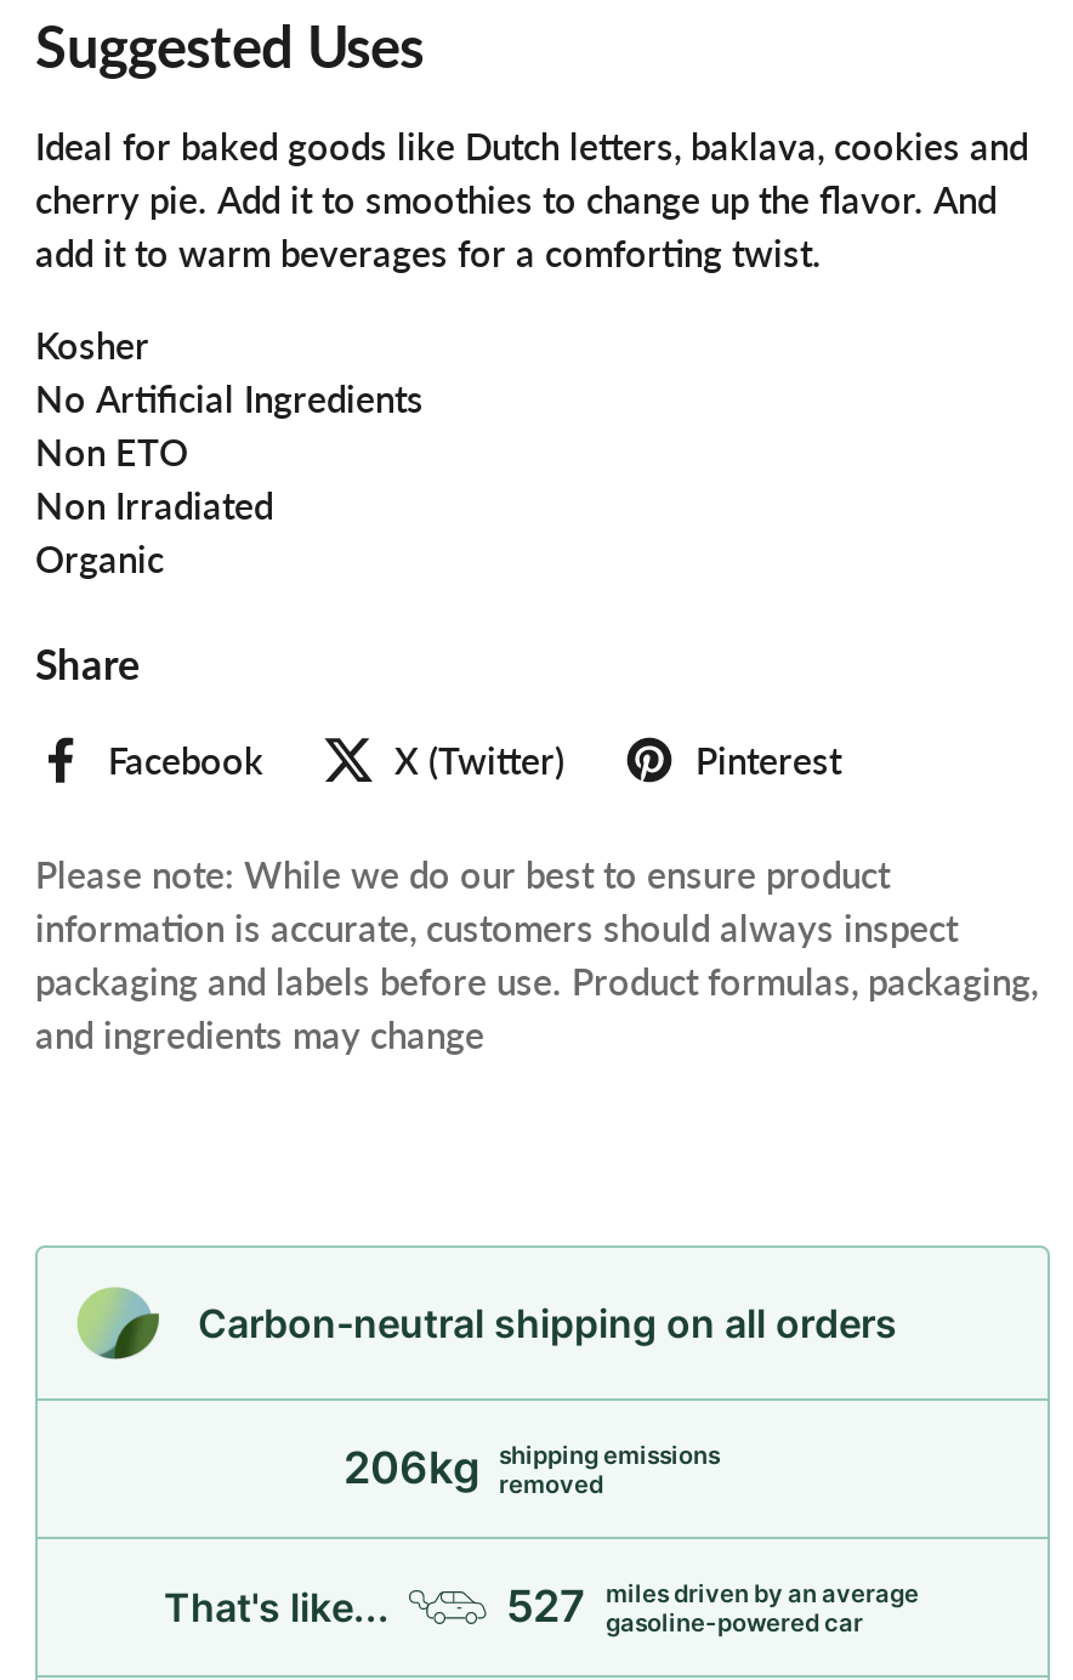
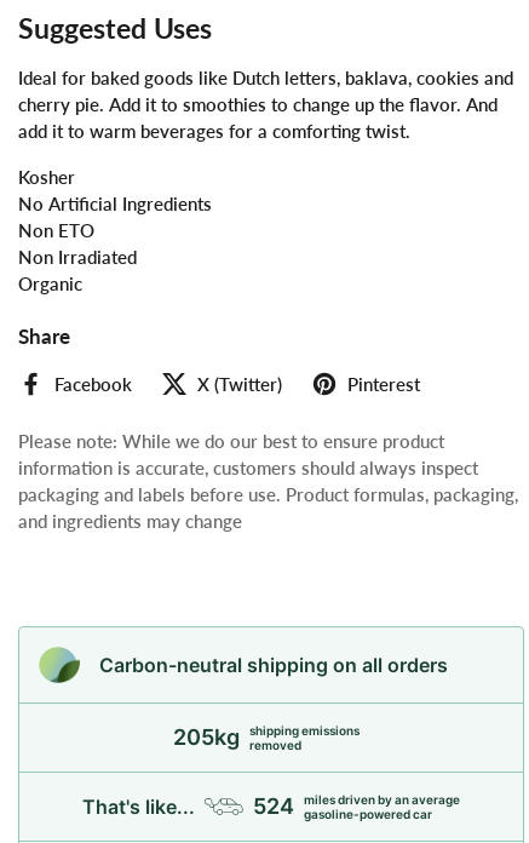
[344,1440,720,1498] 206kg shipping emissions removed -> [172,723,359,752] 205kg shipping emissions removed
[506,1578,919,1636] 527 miles driven by an average gasoline-powered car -> [252,792,459,821] 524 miles driven by an average gasoline-powered car

